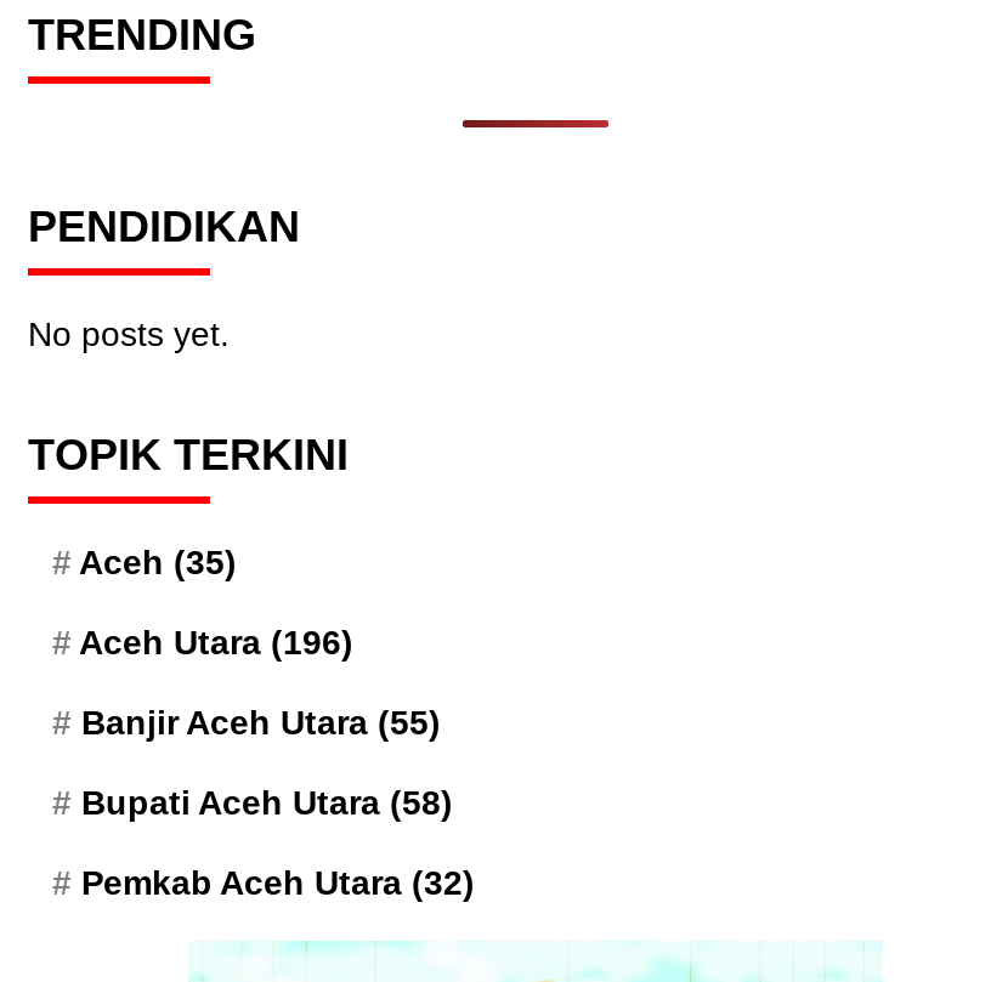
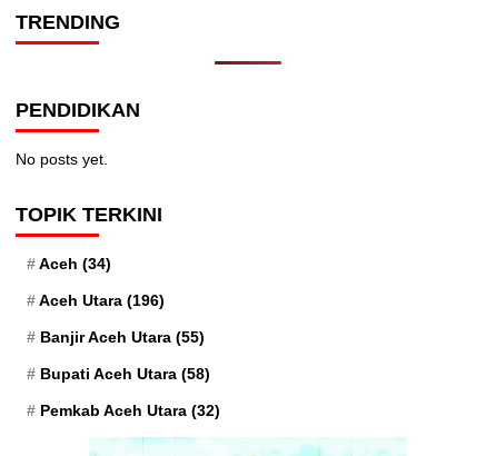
[79,542,237,581] Aceh (35) -> [39,254,111,272] Aceh (34)

